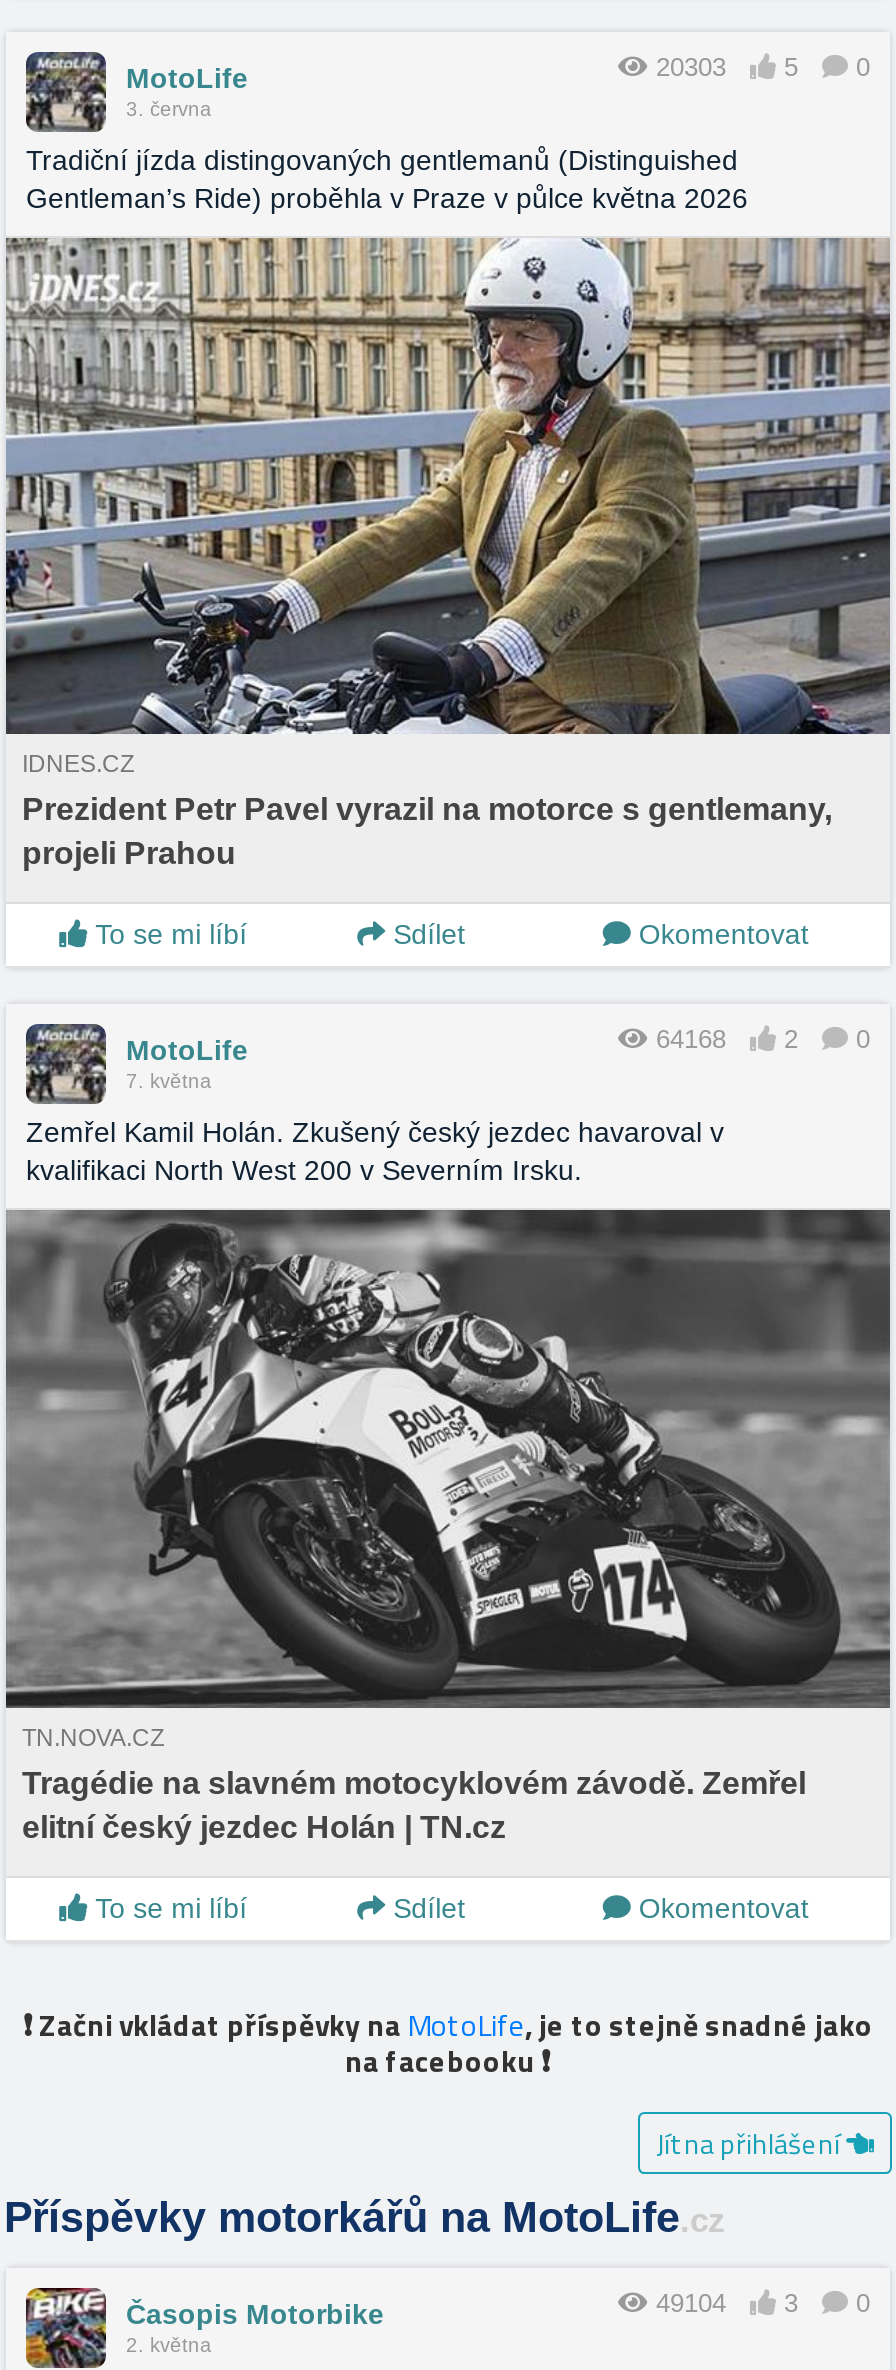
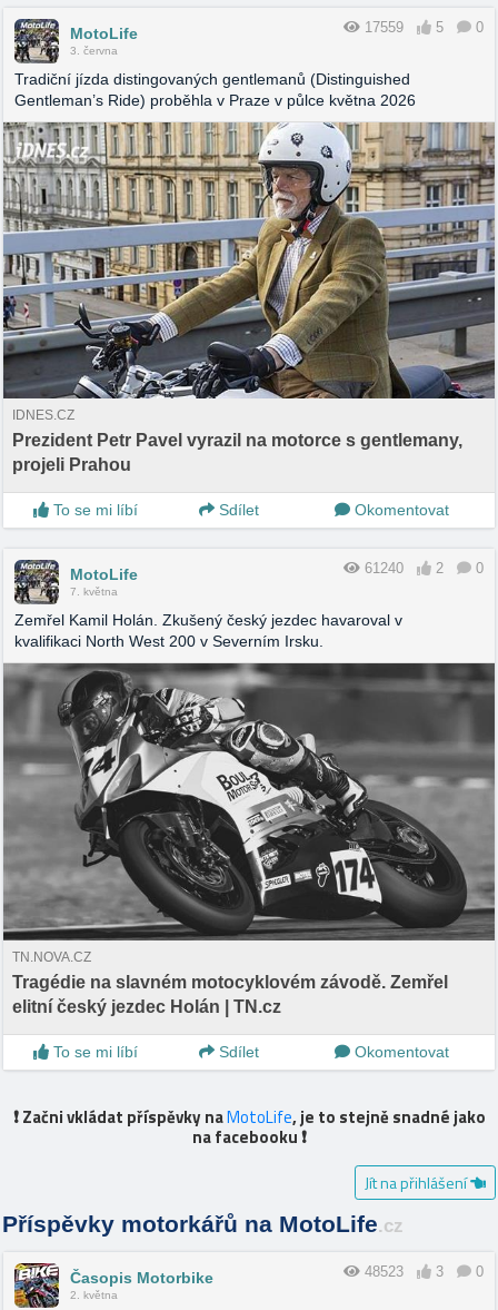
[656,51,870,81] 20303 5 0 -> [365,19,484,35] 17559 5 0
[656,1025,870,1055] 64168 2 0 -> [365,560,484,577] 61240 2 0
[656,2288,870,2318] 49104 3 0 -> [365,1263,484,1280] 48523 3 0

